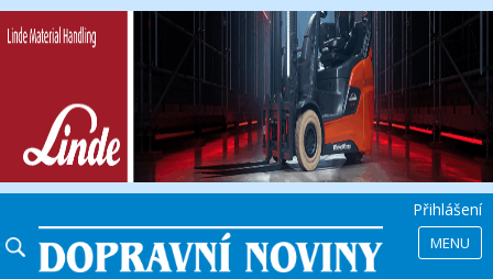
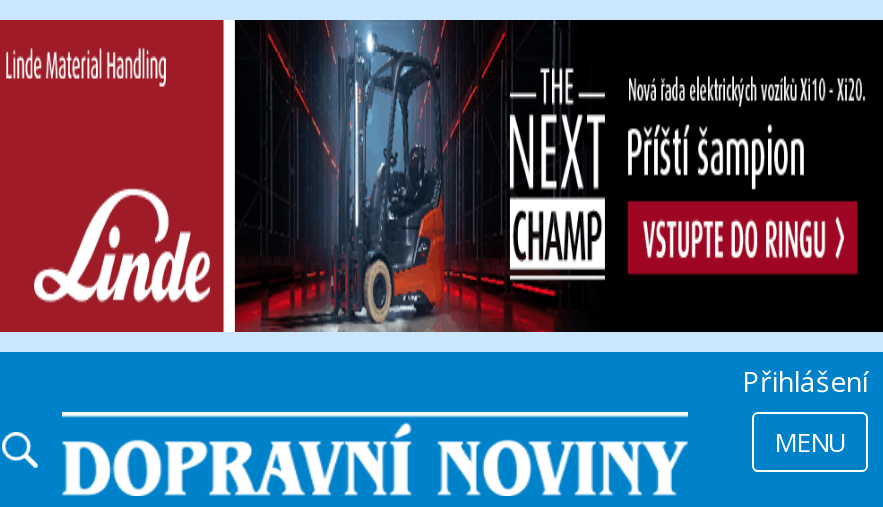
[132,10,485,183] [image] -> [232,18,872,334] [image]

